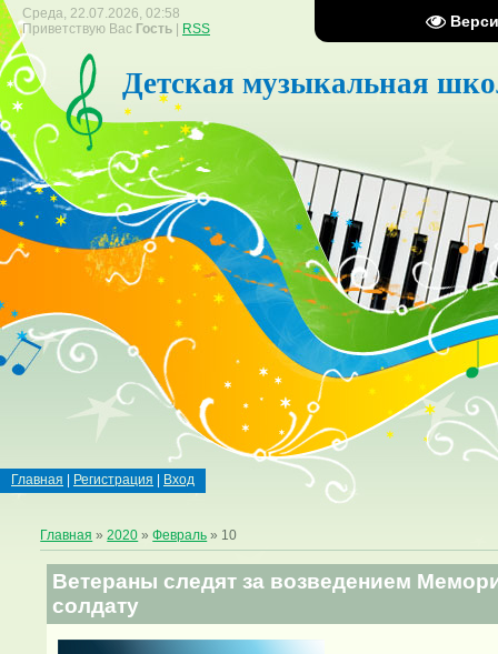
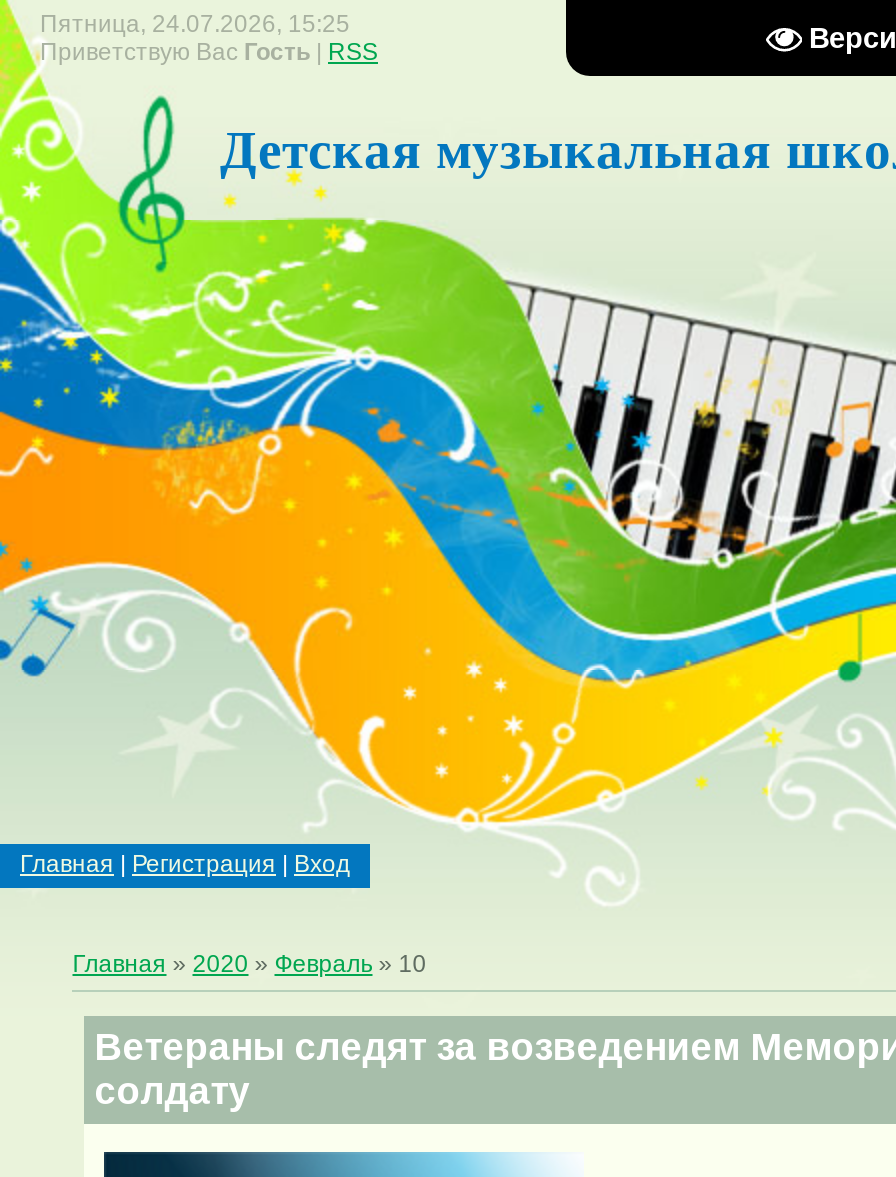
[22,6,180,21] Среда, 22.07.2026, 02:58 -> [40,10,350,38] Пятница, 24.07.2026, 15:25

